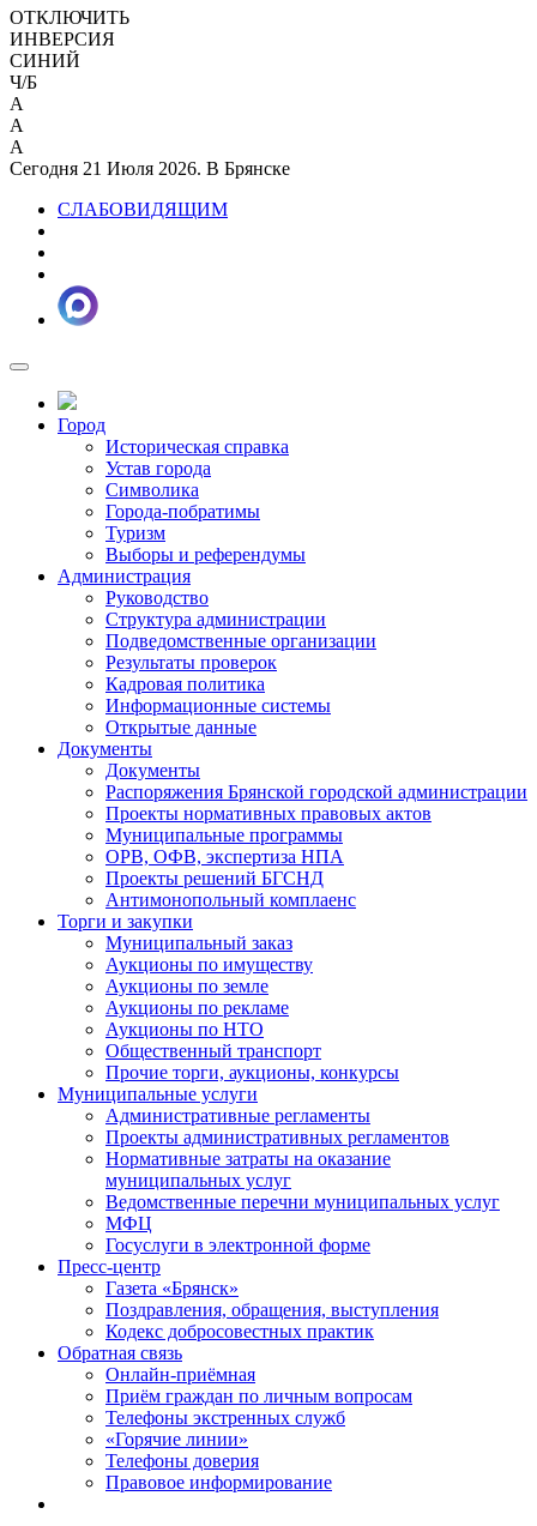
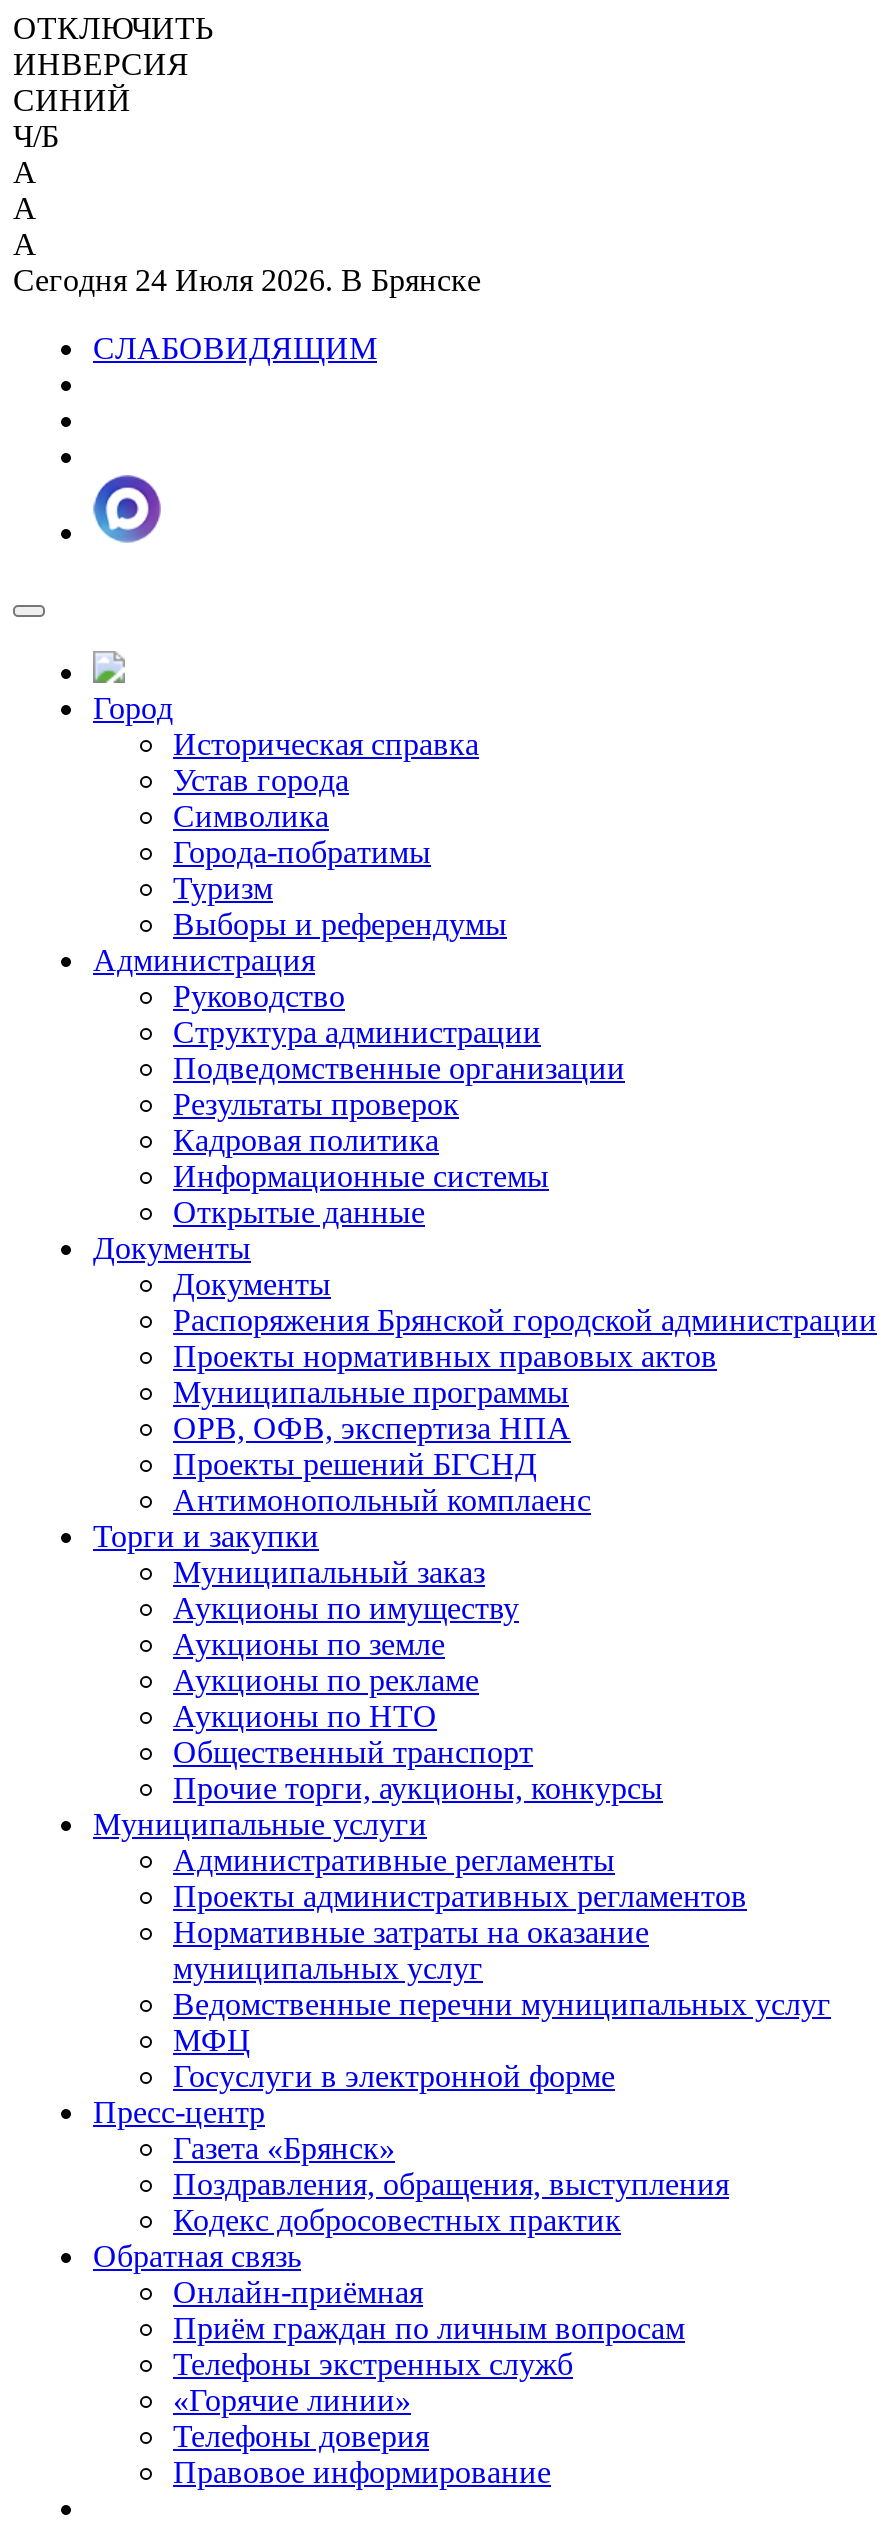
[10,158,290,179] Сегодня 21 Июля 2026. В Брянске -> [13,263,481,297] Сегодня 24 Июля 2026. В Брянске

